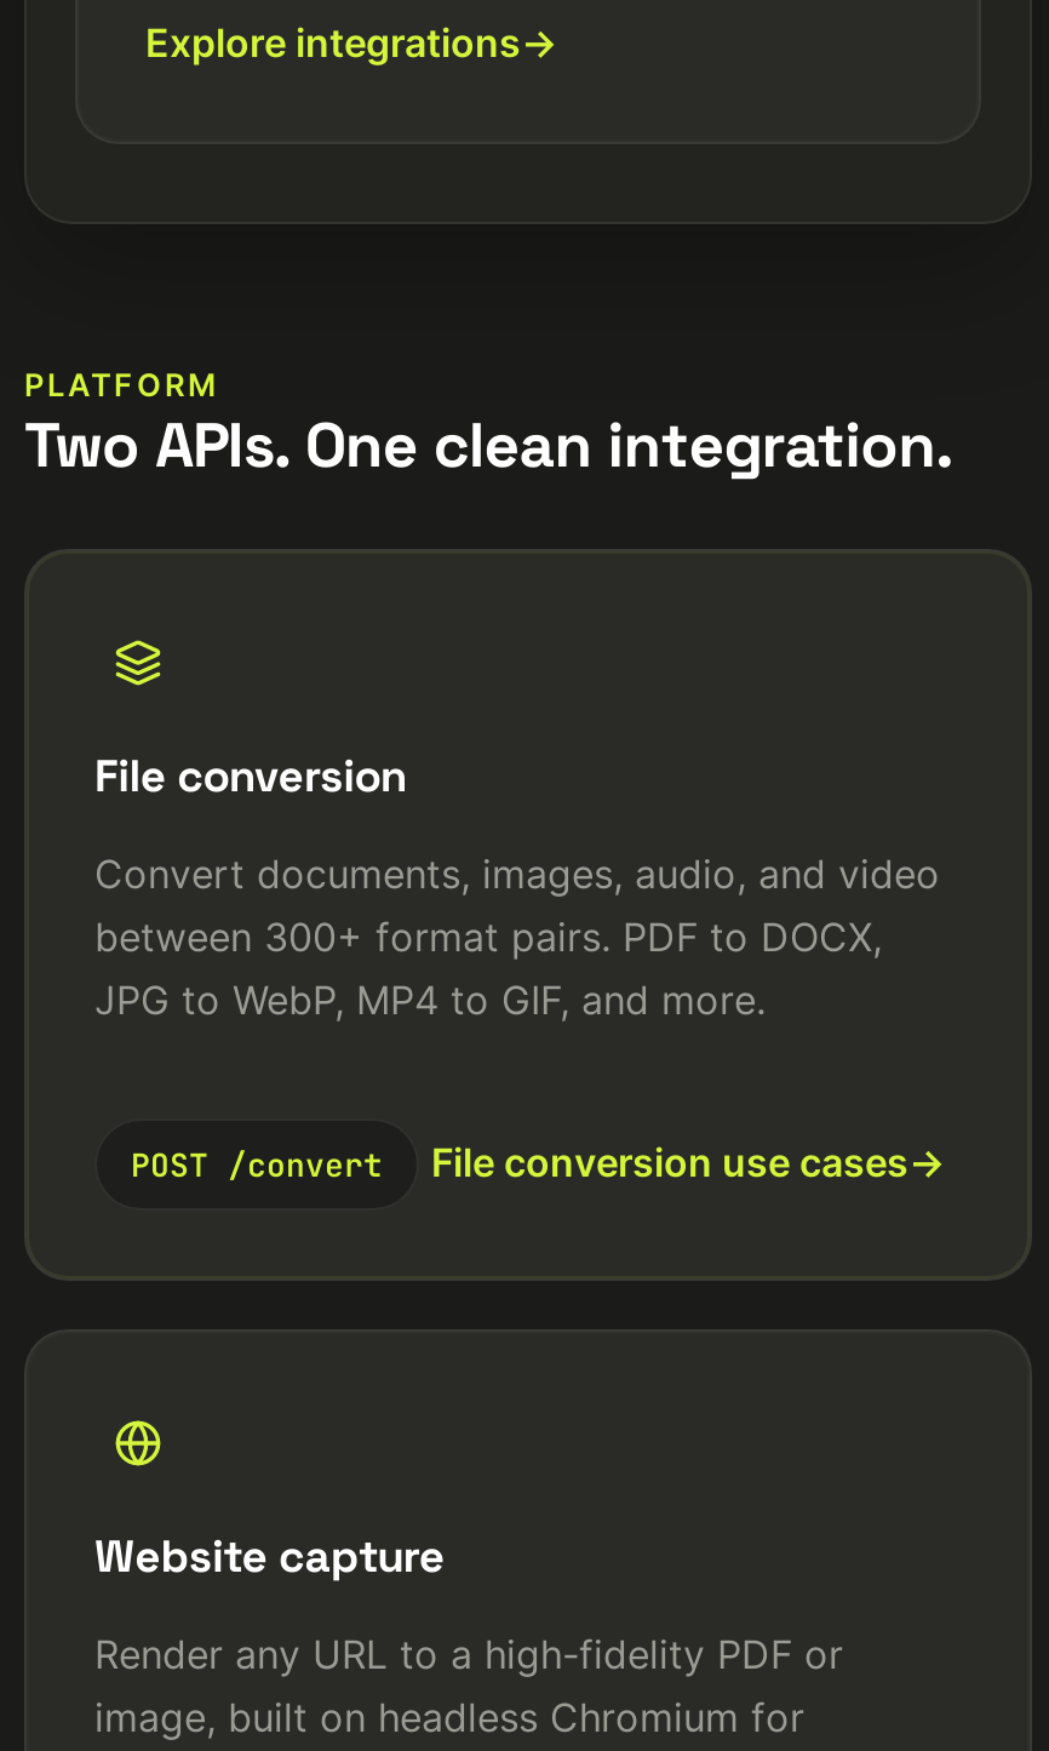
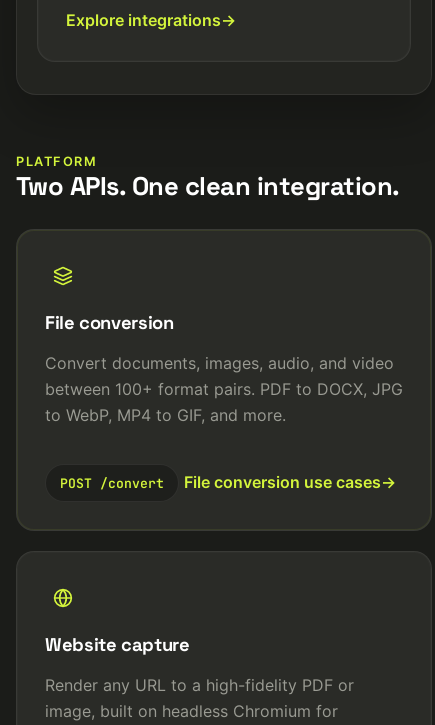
[94,912,882,1024] between 300+ format pairs. PDF to DOCX, | JPG to WebP, MP4 to GIF, and more. -> [45,379,403,425] between 100+ format pairs. PDF to DOCX, JPG | to WebP, MP4 to GIF, and more.

